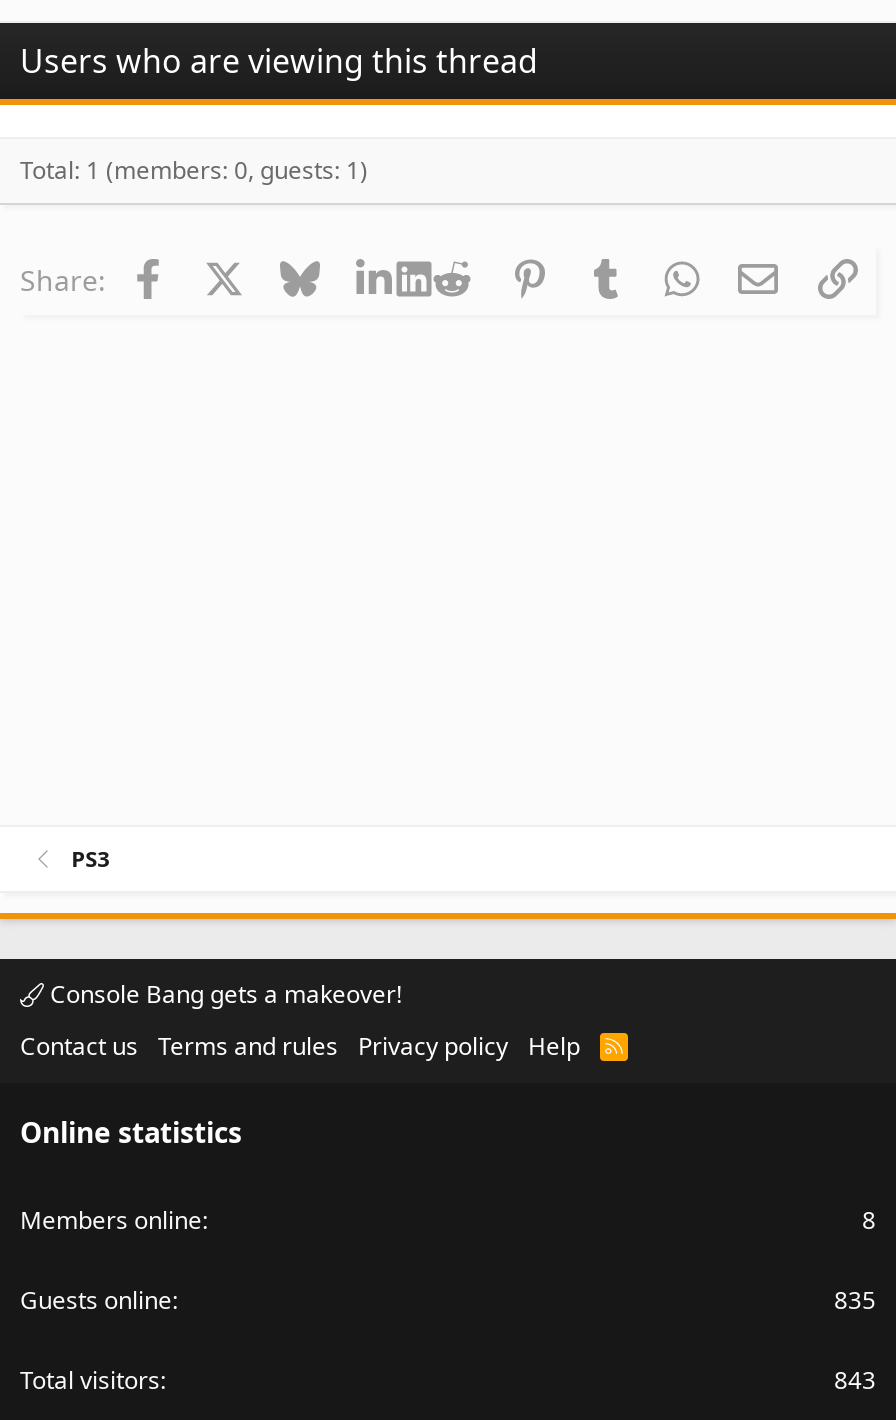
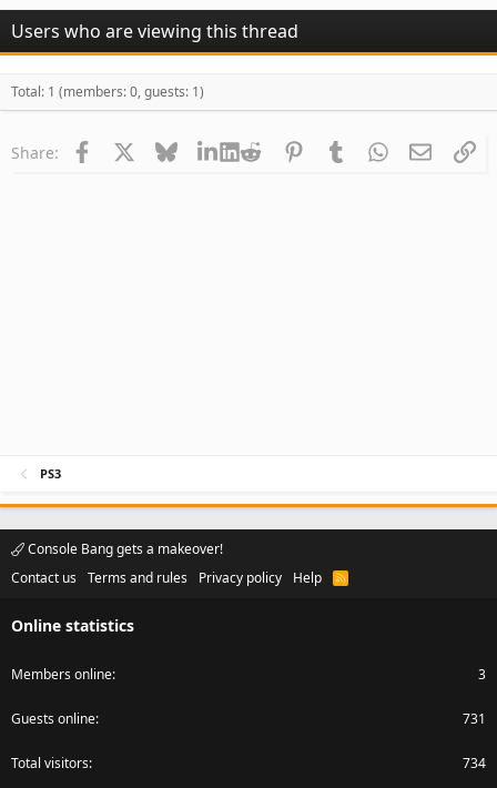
[862,1203,876,1237] 8 -> [478,665,486,684] 3
[834,1283,876,1317] 835 -> [463,709,486,728] 731
[834,1363,876,1397] 843 -> [463,754,486,773] 734

